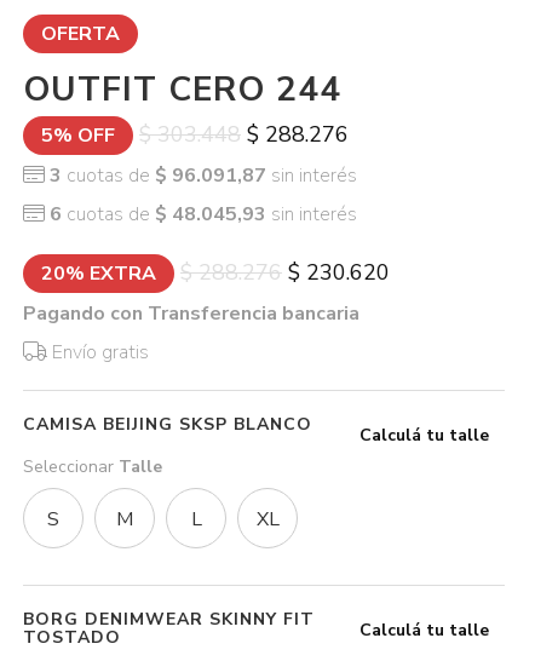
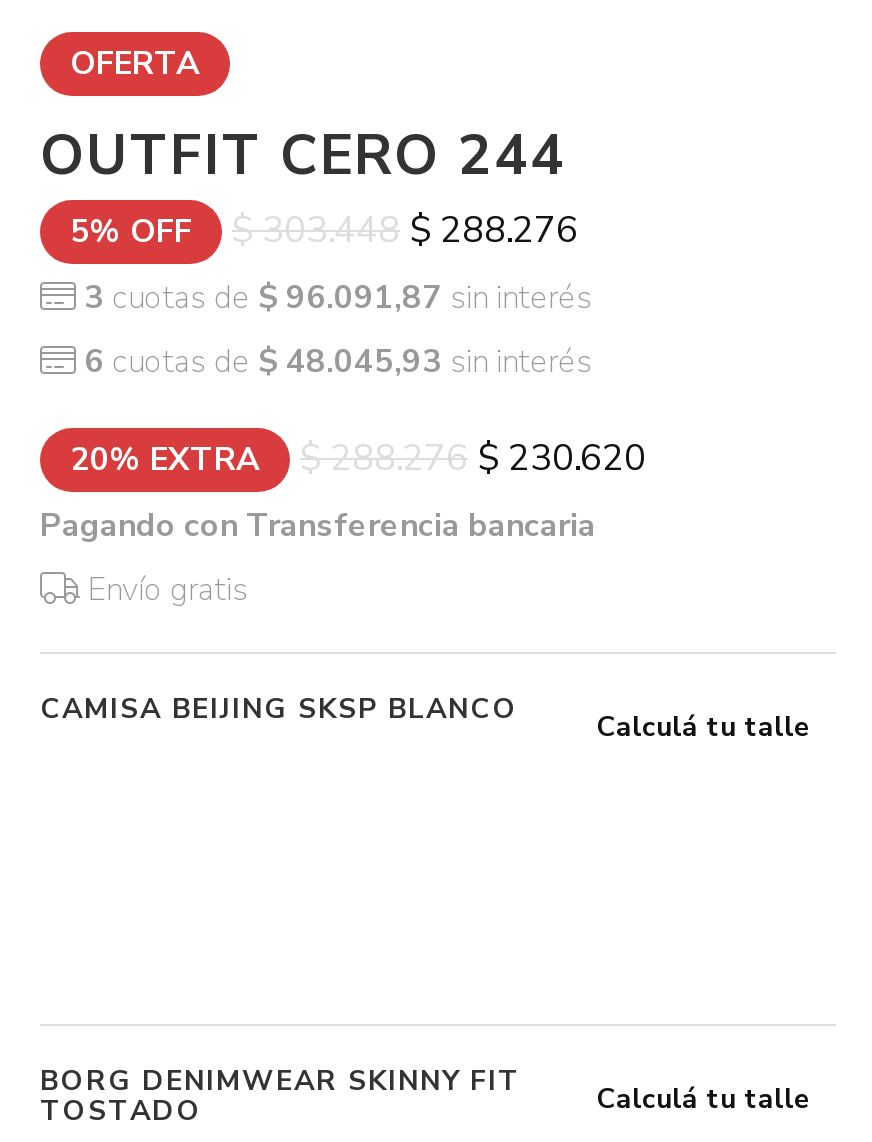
[23,455,279,533] Seleccionar Talle | S | M | L | XL -> none

